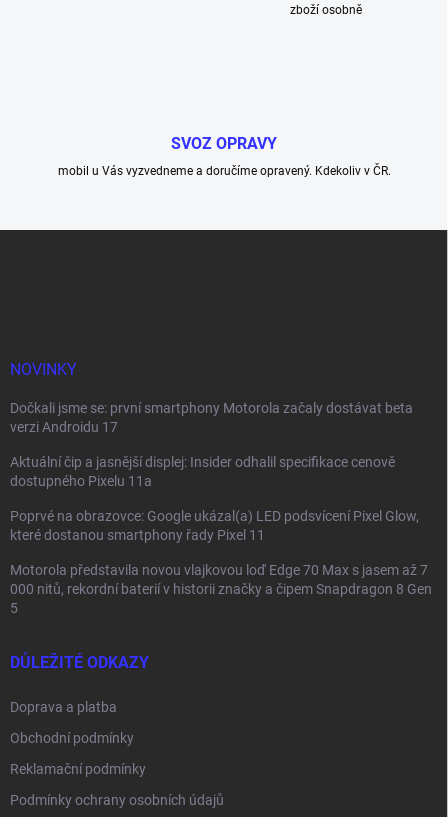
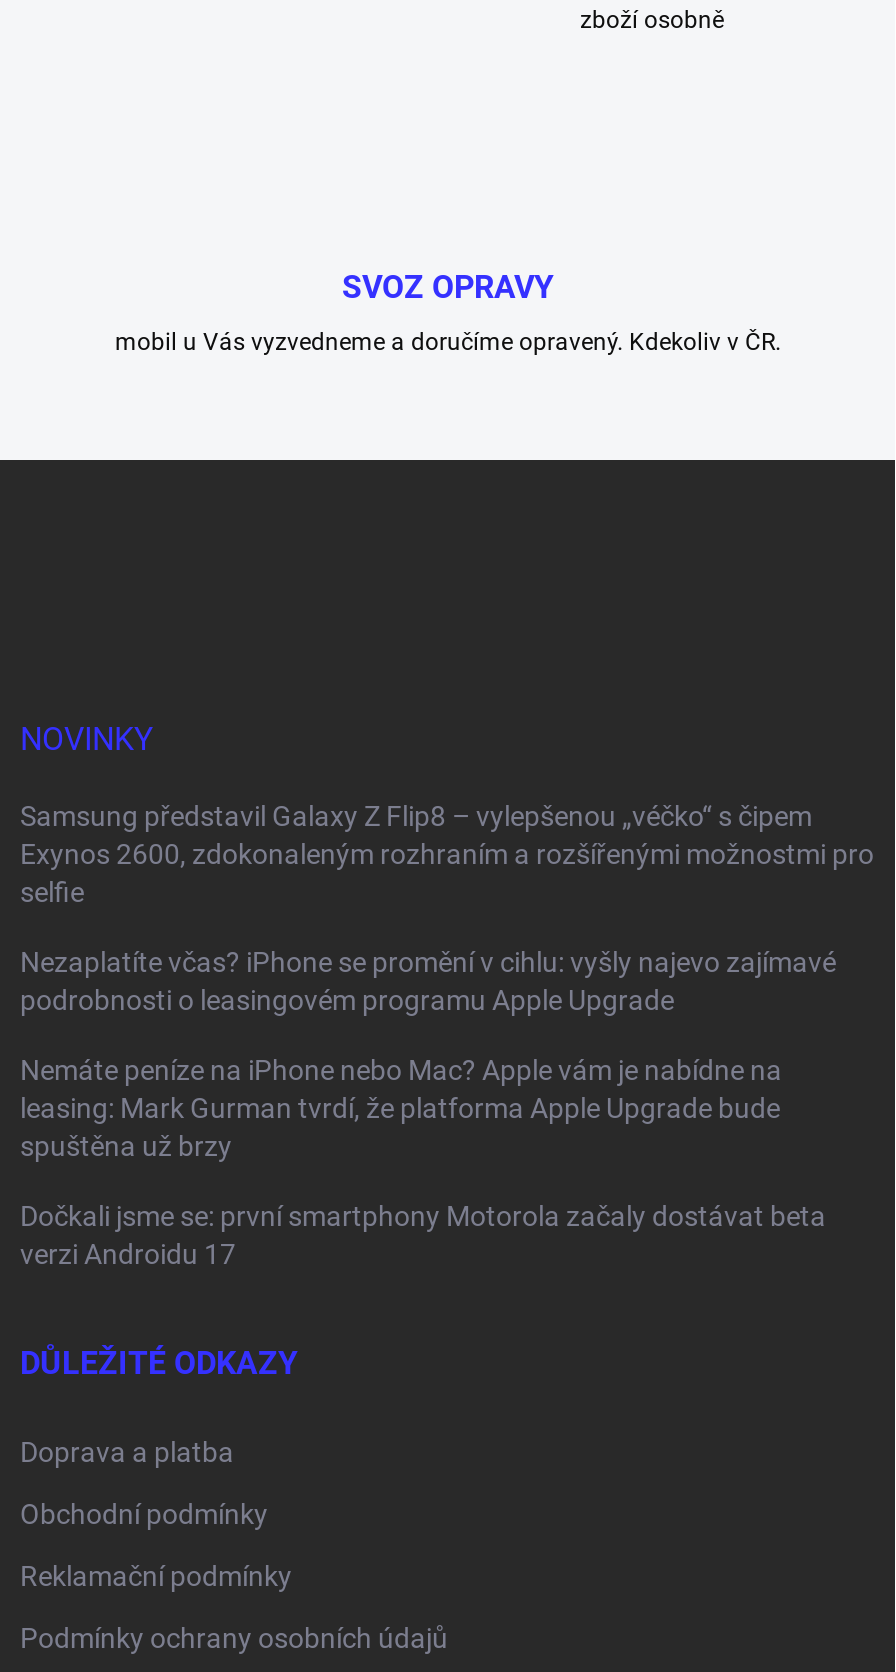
none -> [20,800,874,1162] Samsung představil Galaxy Z Flip8 – vylepšenou „véčko“ s čipem | Exynos 2600, zdokonaleným rozhraním a rozšířenými možnostmi pro | selfie | Nezaplatíte včas? iPhone se promění v cihlu: vyšly najevo zajímavé | podrobnosti o leasingovém programu Apple Upgrade | Nemáte peníze na iPhone nebo Mac? Apple vám je nabídne na | leasing: Mark Gurman tvrdí, že platforma Apple Upgrade bude | spuštěna už brzy
moved [10,400,413,435] -> [20,1200,826,1270]: Dočkali jsme se: první smartphony Motorola začaly dostávat beta | verzi Androidu 17
[10,454,432,616] Aktuální čip a jasnější displej: Insider odhalil specifikace cenově | dostupného Pixelu 11a | Poprvé na obrazovce: Google ukázal(a) LED podsvícení Pixel Glow, | které dostanou smartphony řady Pixel 11 | Motorola představila novou vlajkovou loď Edge 70 Max s jasem až 7 | 000 nitů, rekordní baterií v historii značky a čipem Snapdragon 8 Gen | 5 -> none

